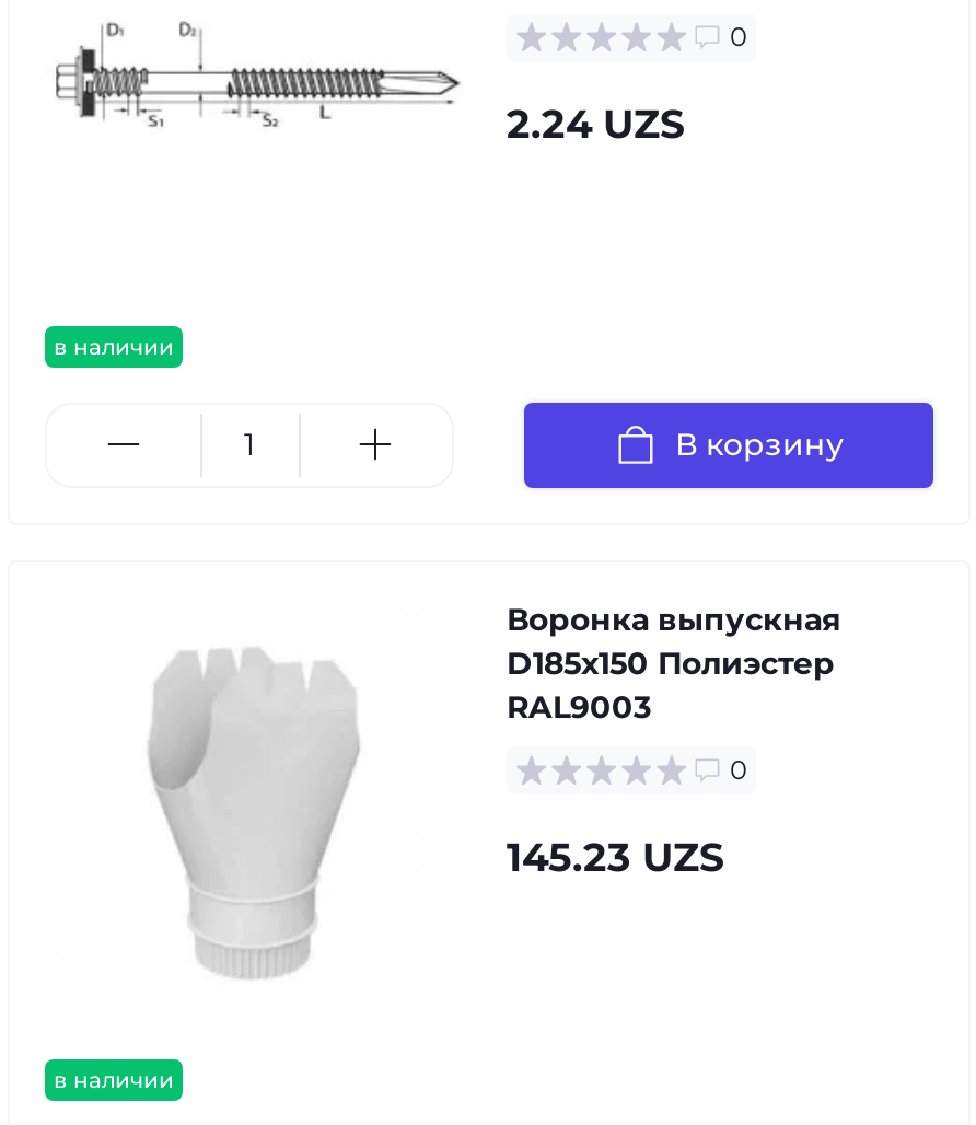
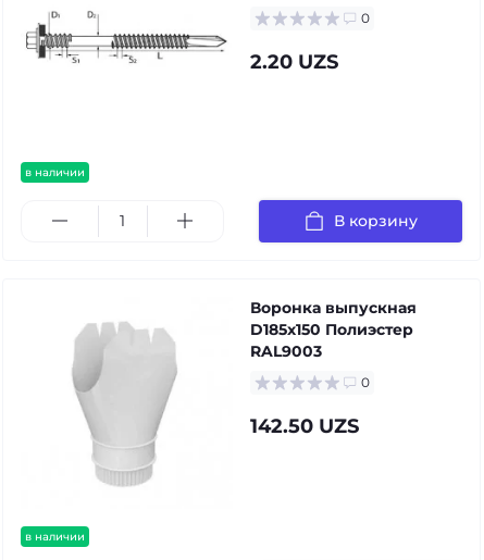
[507,100,684,148] 2.24 UZS -> [250,49,338,73] 2.20 UZS
[507,833,723,881] 145.23 UZS -> [250,414,359,438] 142.50 UZS

